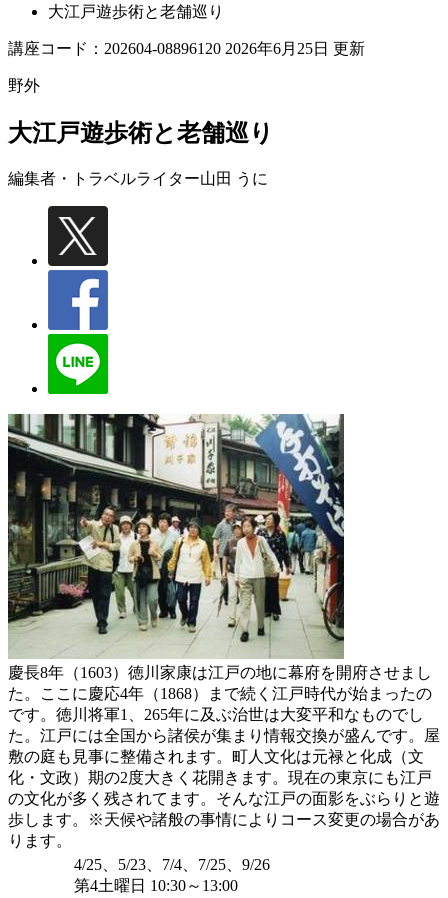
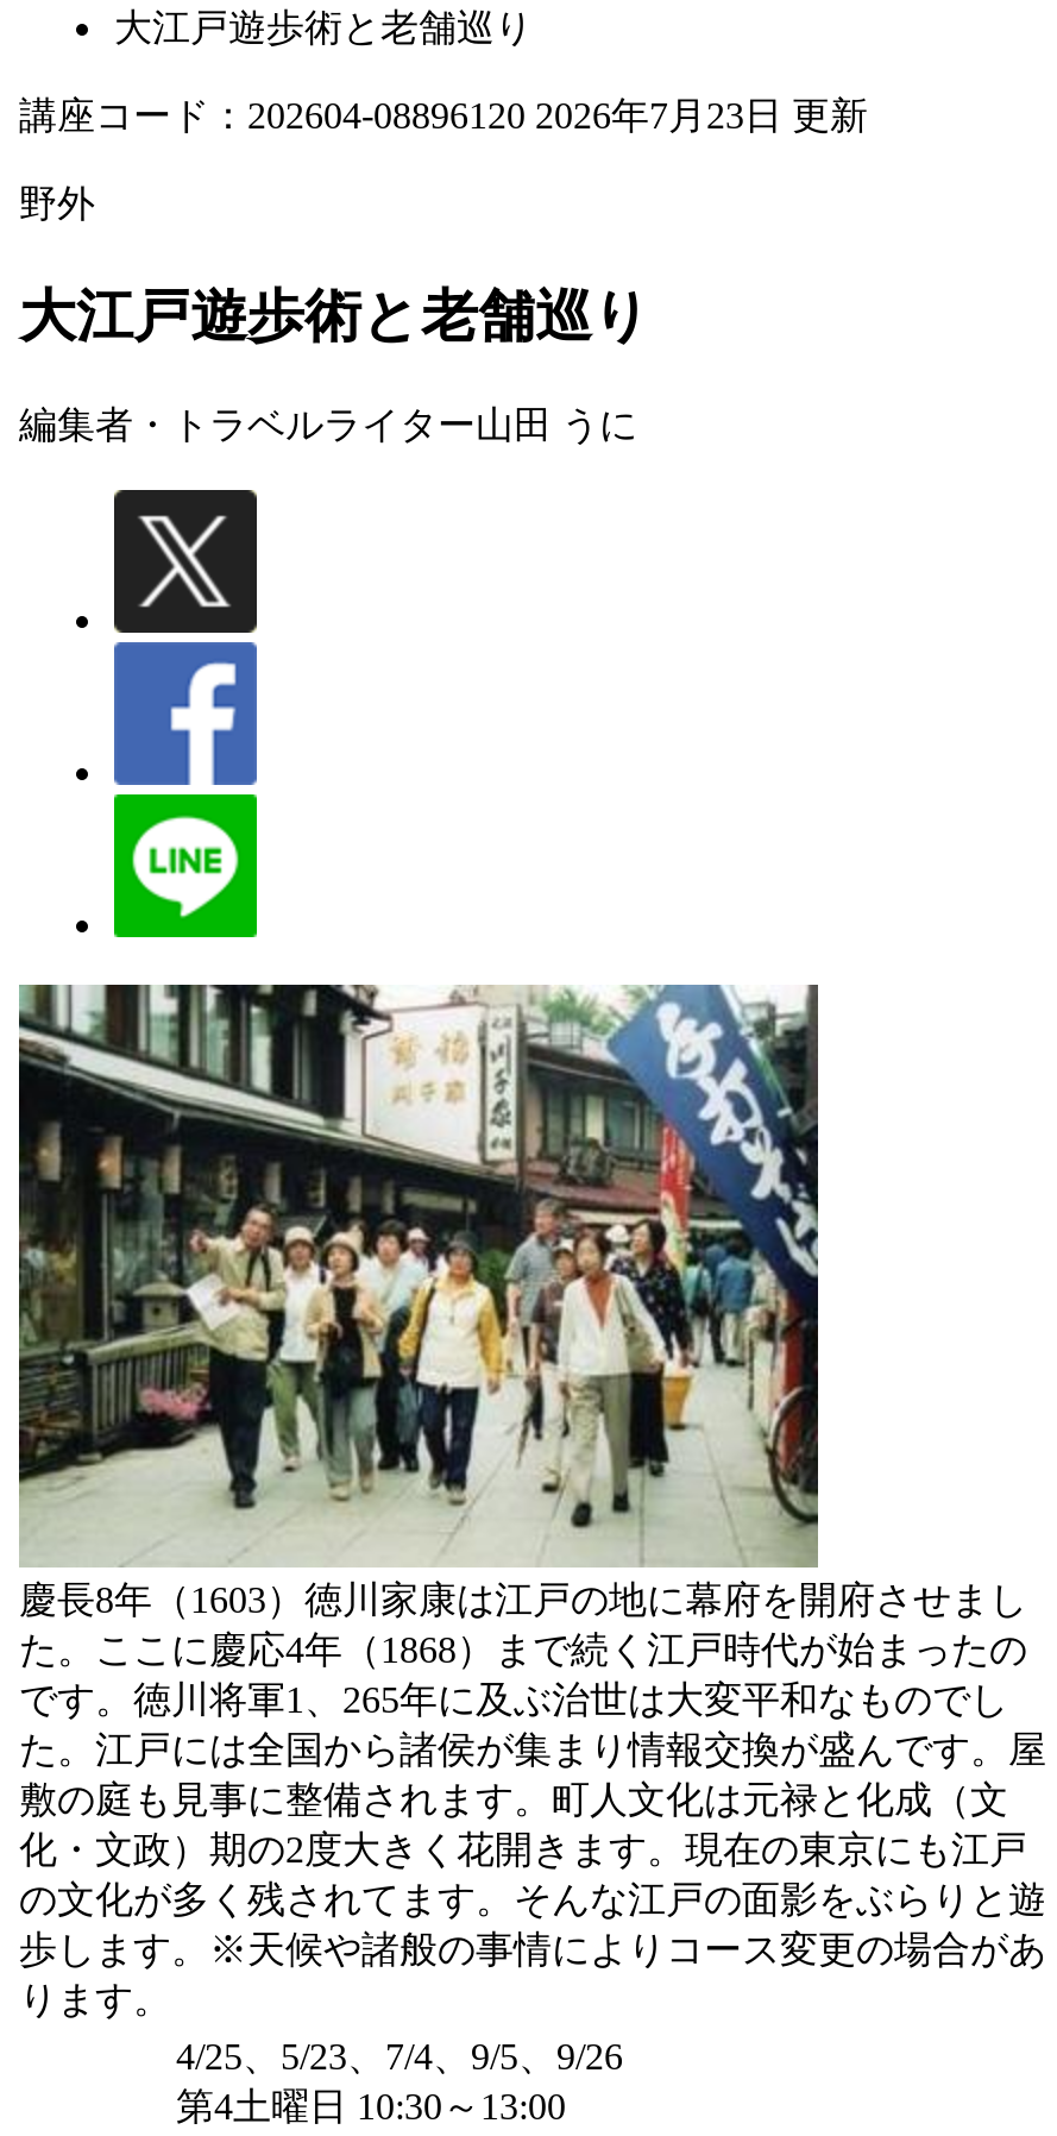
[8,40,365,57] 講座コード：202604-08896120 2026年6月25日 更新 -> [19,95,868,135] 講座コード：202604-08896120 2026年7月23日 更新
[74,856,270,873] 4/25、5/23、7/4、7/25、9/26 -> [176,2035,623,2076] 4/25、5/23、7/4、9/5、9/26

